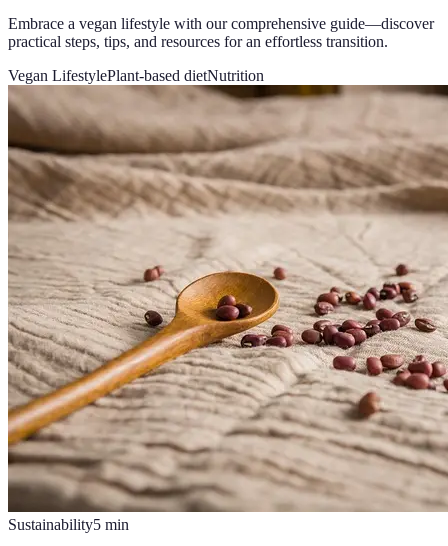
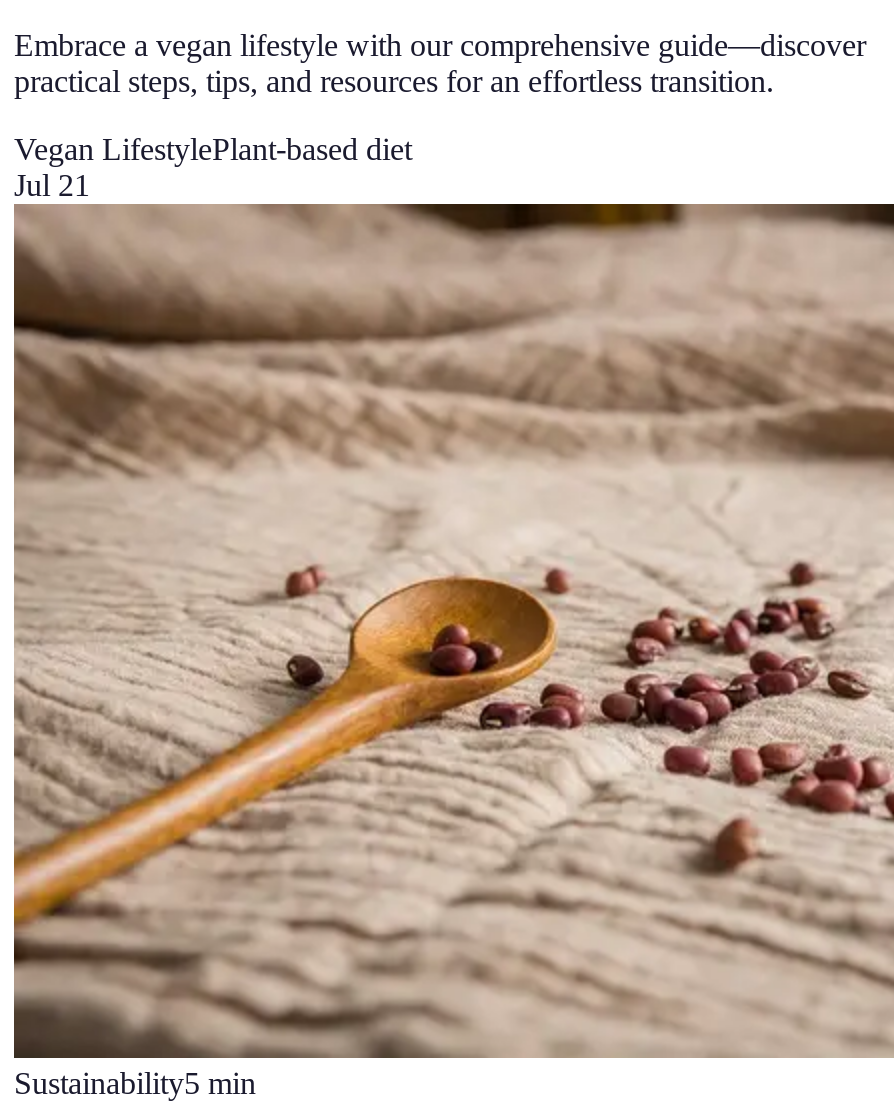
[8,67,264,84] Vegan LifestylePlant-based dietNutrition -> [14,131,412,201] Vegan LifestylePlant-based diet | Jul 21

